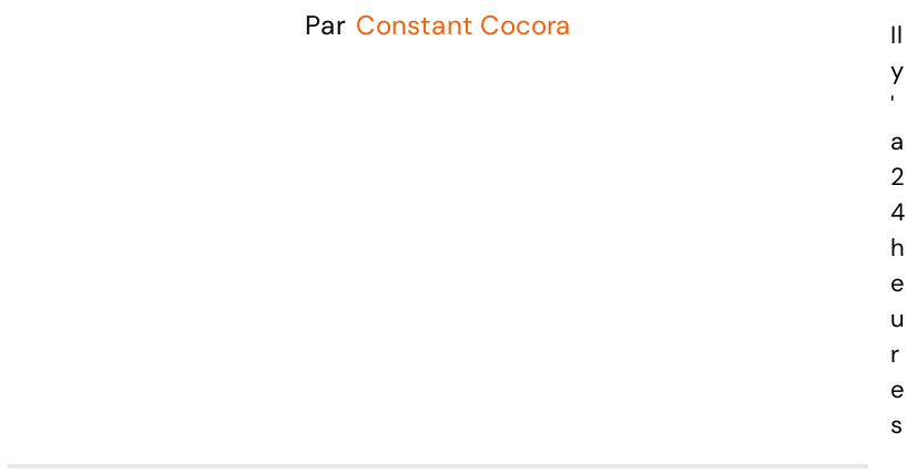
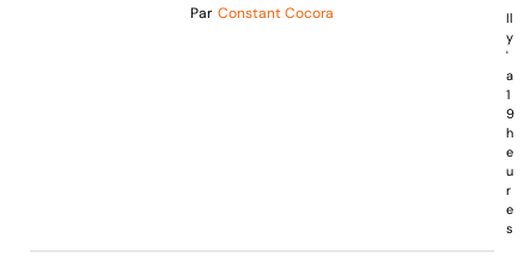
[890,159,904,190] 2 -> [506,86,510,103] 1
[890,195,906,226] 4 -> [506,105,514,122] 9

